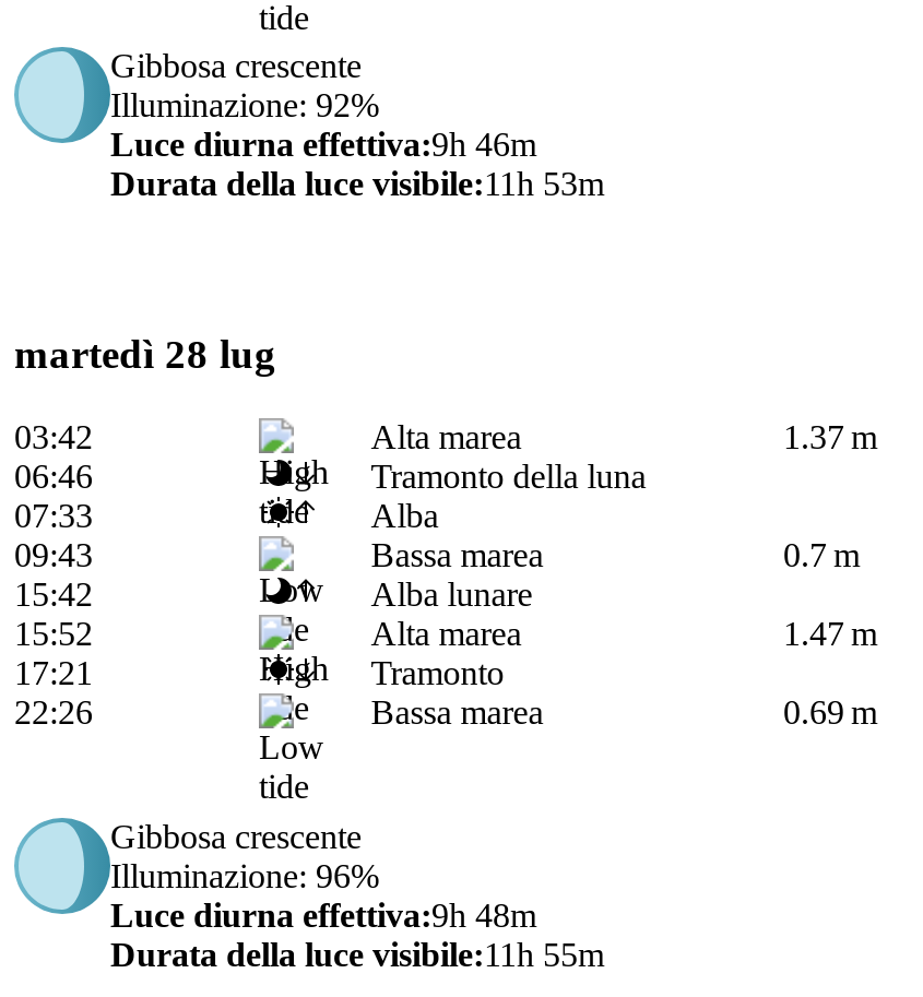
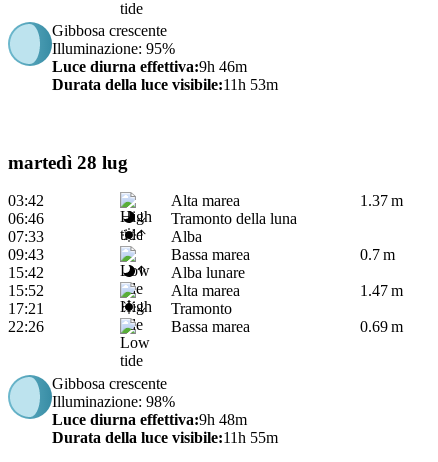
[110,86,379,124] Illuminazione: 92% -> [52,40,175,57] Illuminazione: 95%
[110,857,379,894] Illuminazione: 96% -> [52,393,175,410] Illuminazione: 98%

